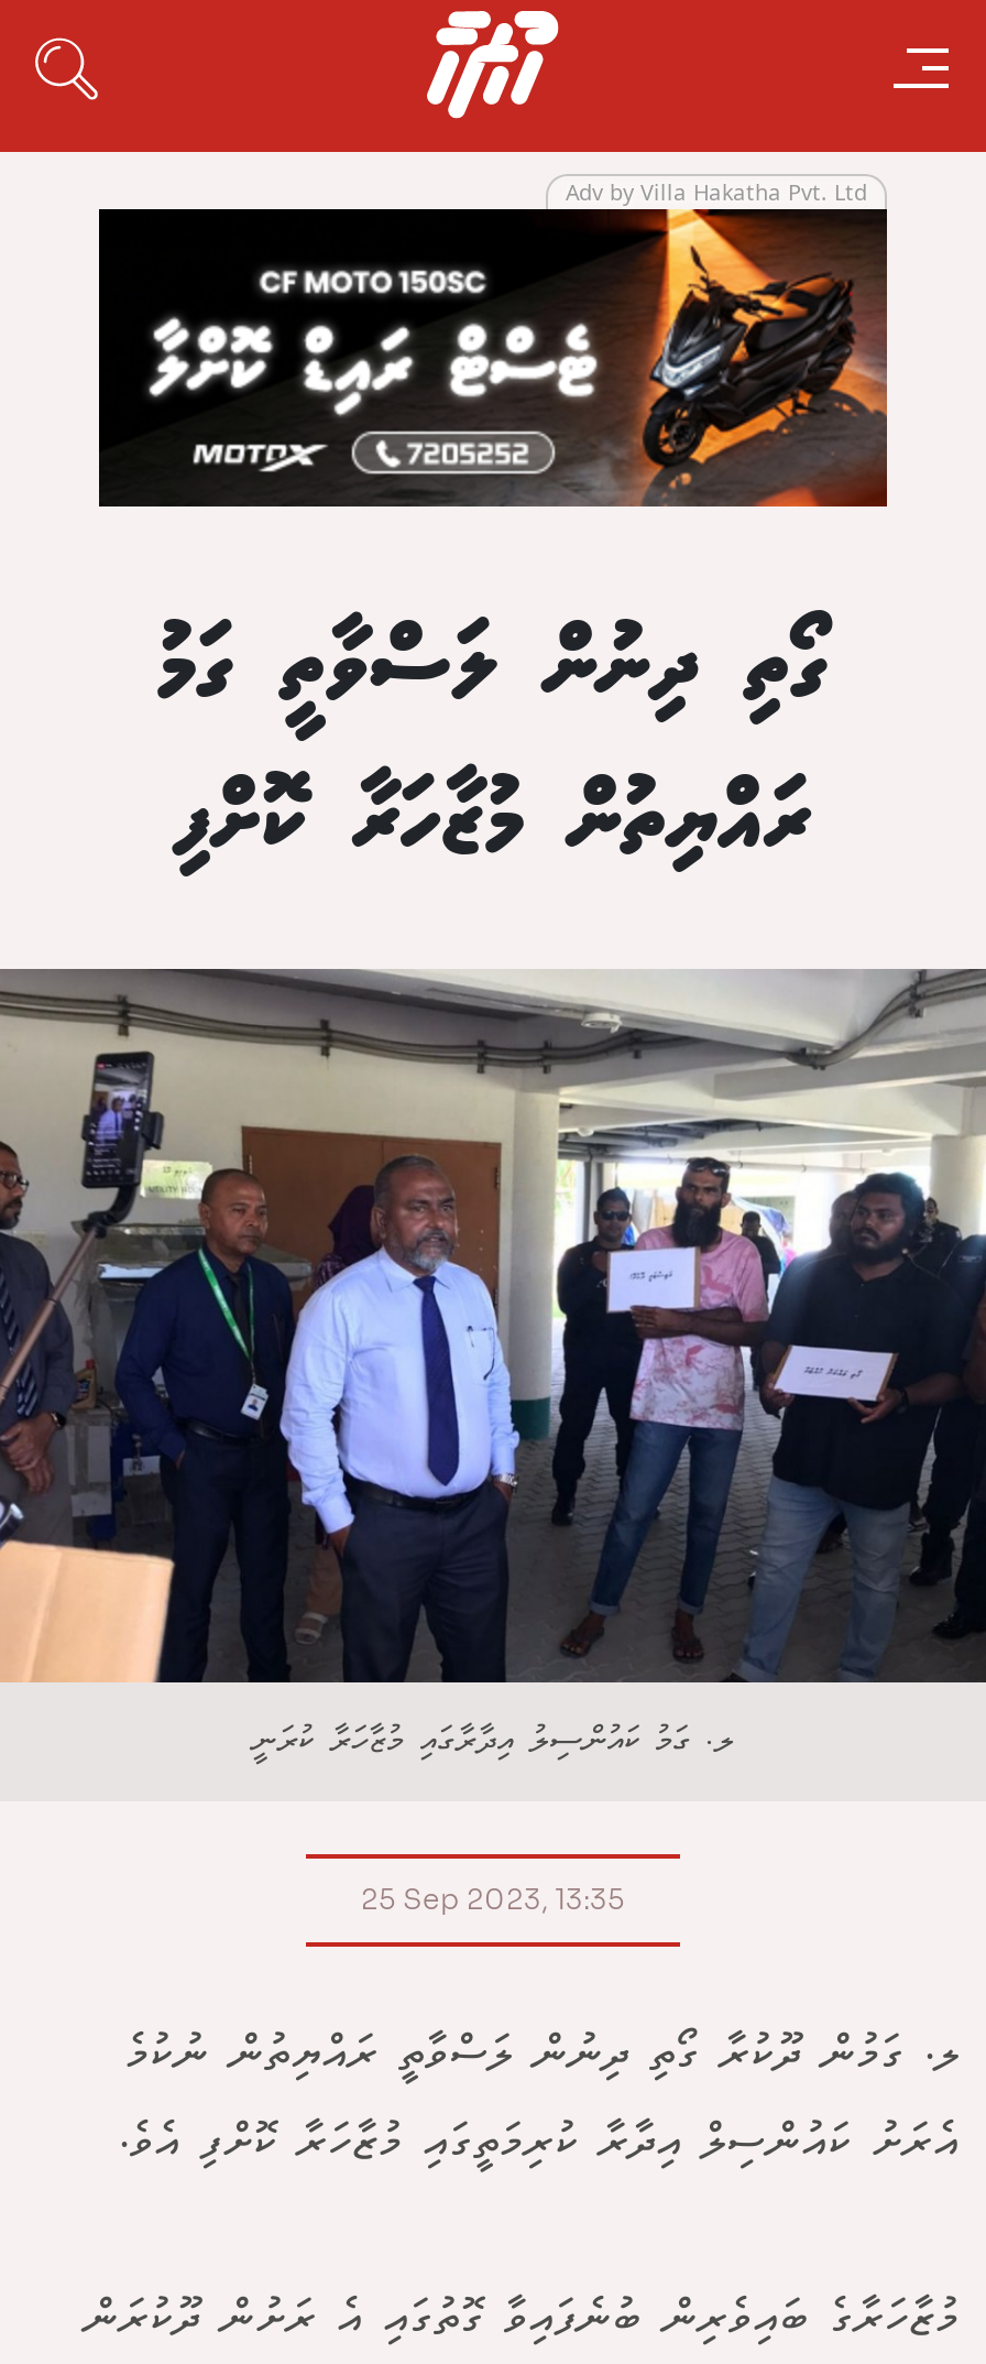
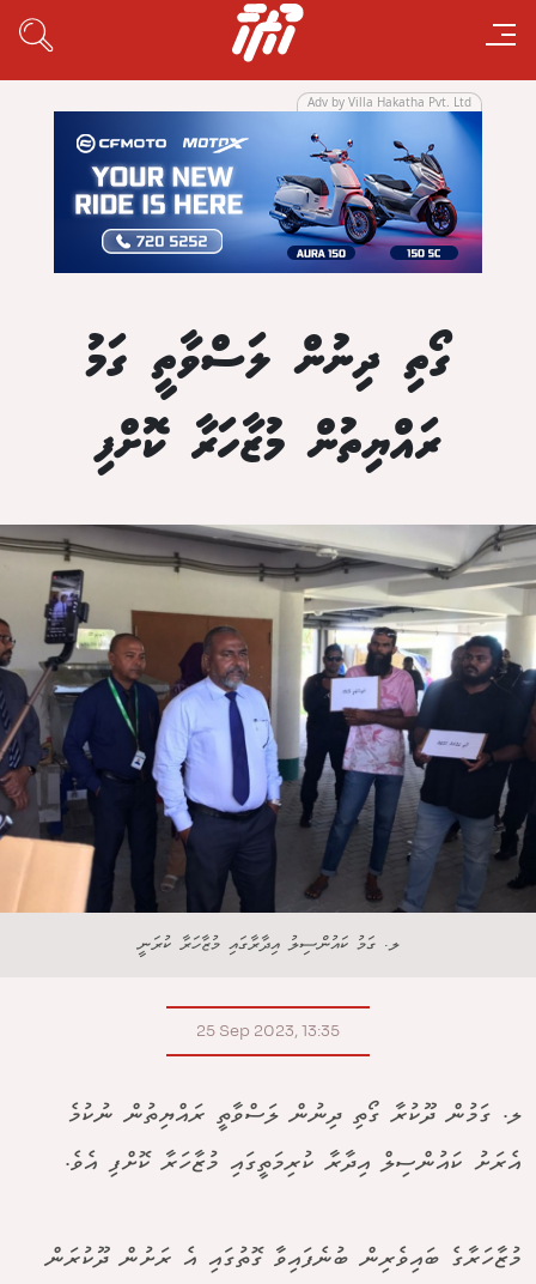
[99,207,889,509] [image] -> [54,110,483,274] [image]

